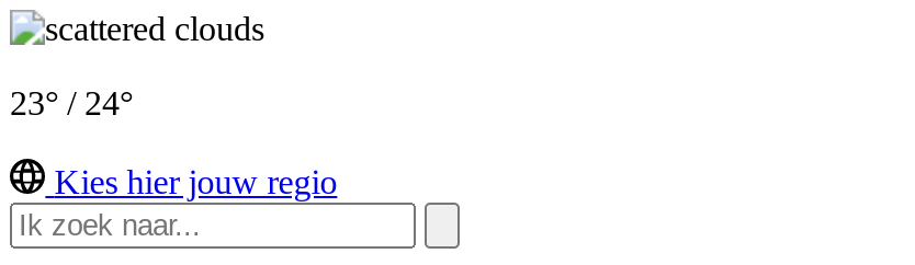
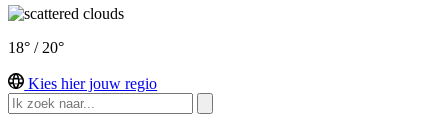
[10,84,133,122] 23° / 24° -> [8,39,64,56] 18° / 20°

